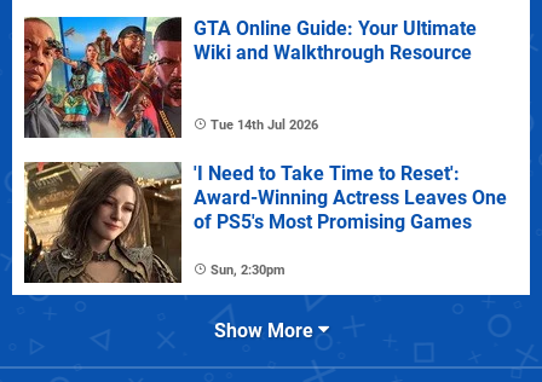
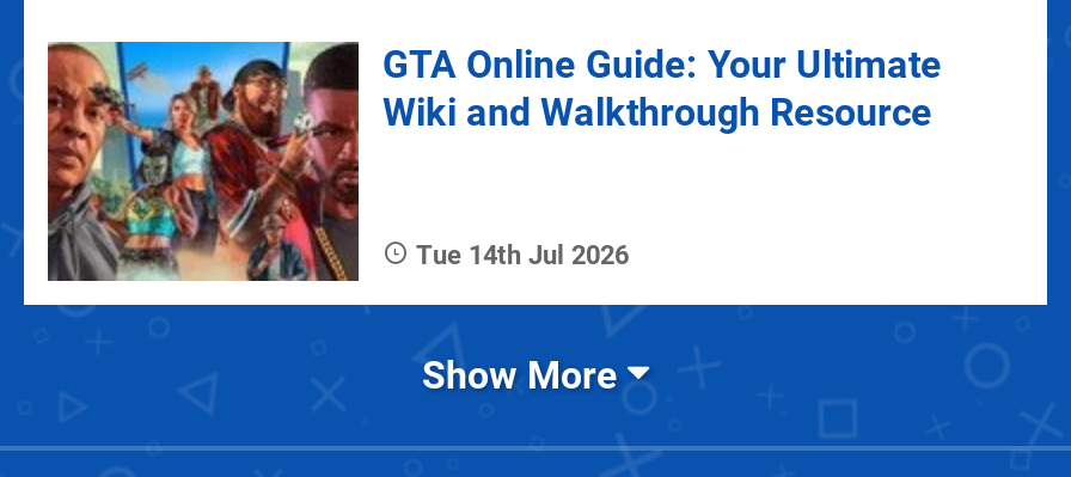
[23,161,507,284] [image] | 'I Need to Take Time to Reset': | Award-Winning Actress Leaves One | of PS5's Most Promising Games | Sun, 2:30pm -> none

